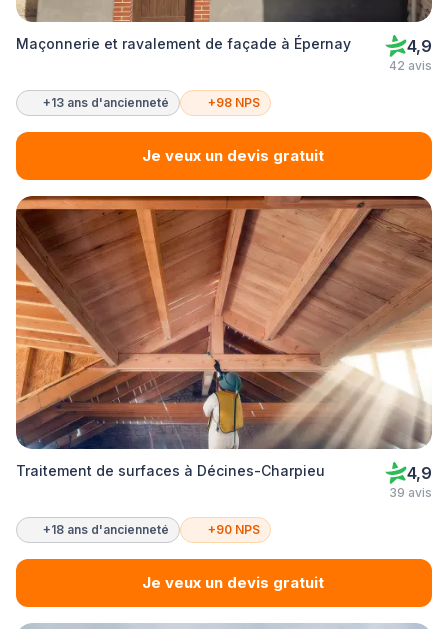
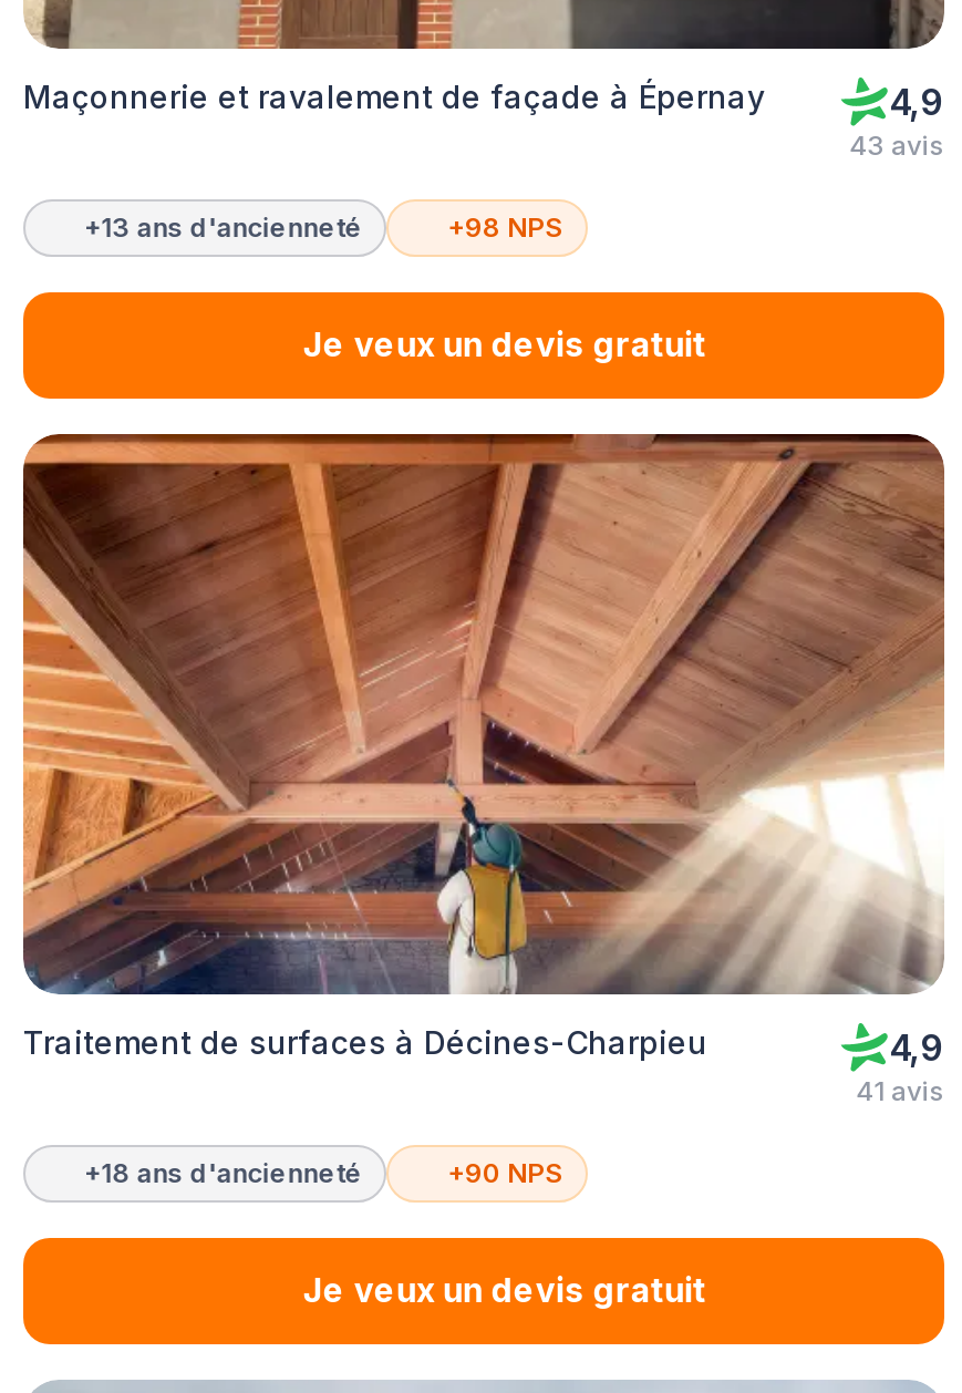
[389,58,432,73] 42 avis -> [849,128,944,162] 43 avis
[389,485,432,500] 39 avis -> [856,1074,944,1107] 41 avis

